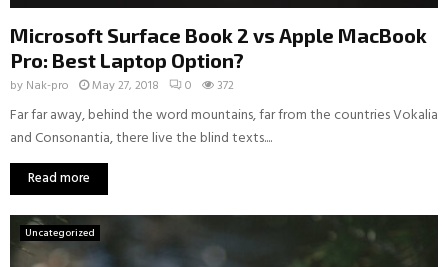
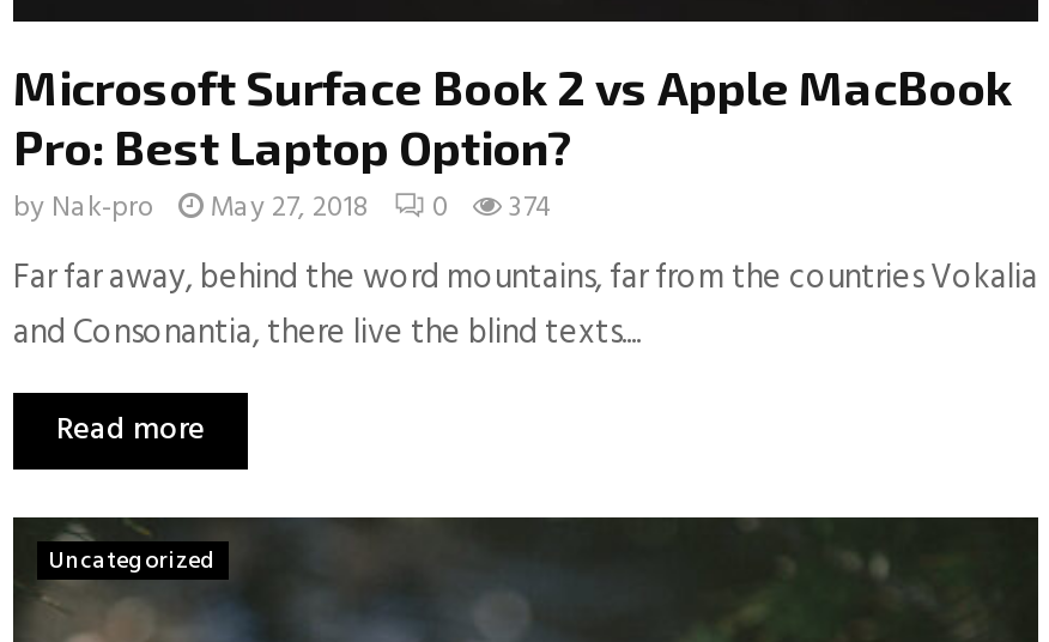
[10,76,234,96] by Nak-pro May 27, 2018 0 372 -> [13,185,550,233] by Nak-pro May 27, 2018 0 374

